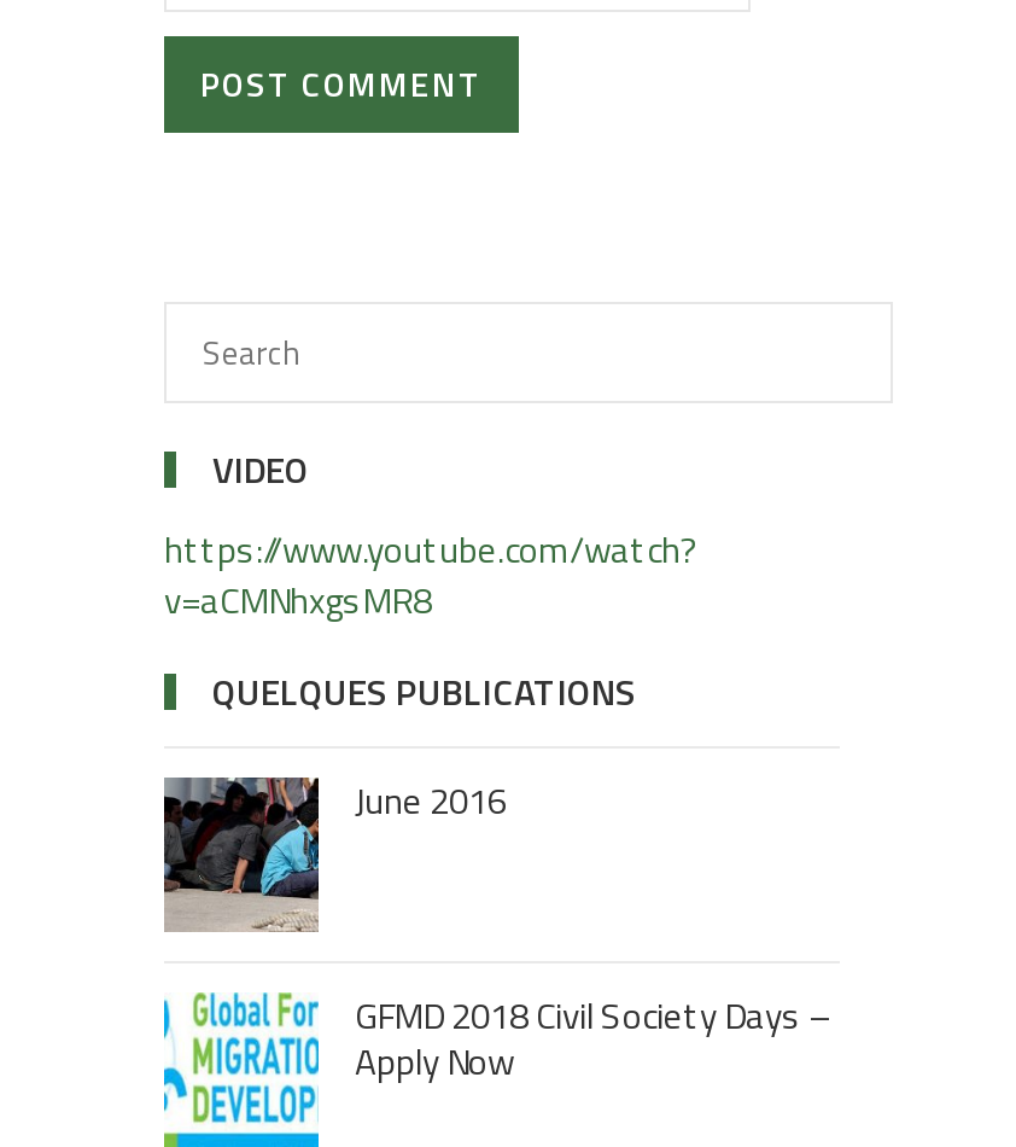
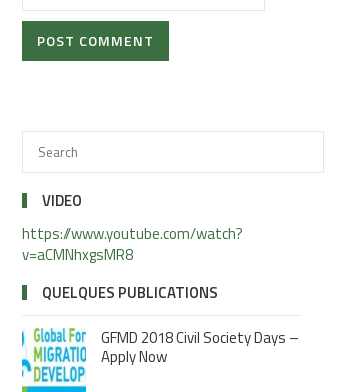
[162,772,507,935] [image] | June 2016 -> none

